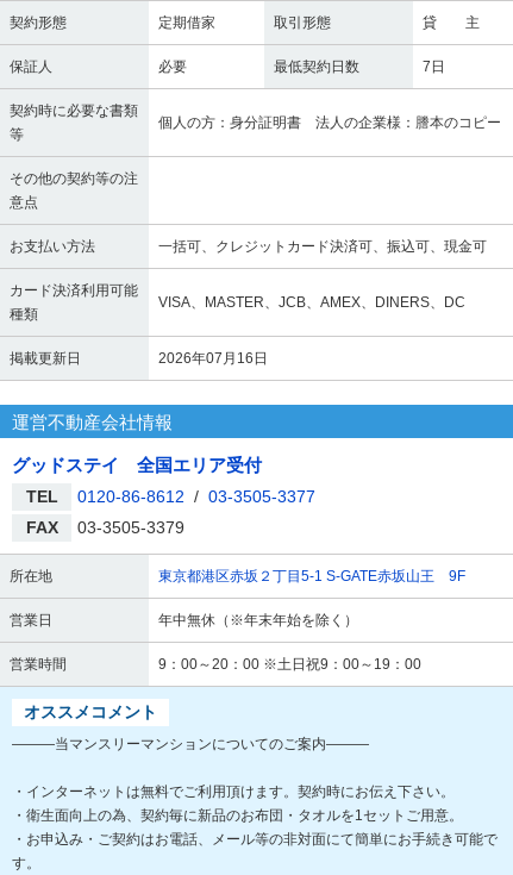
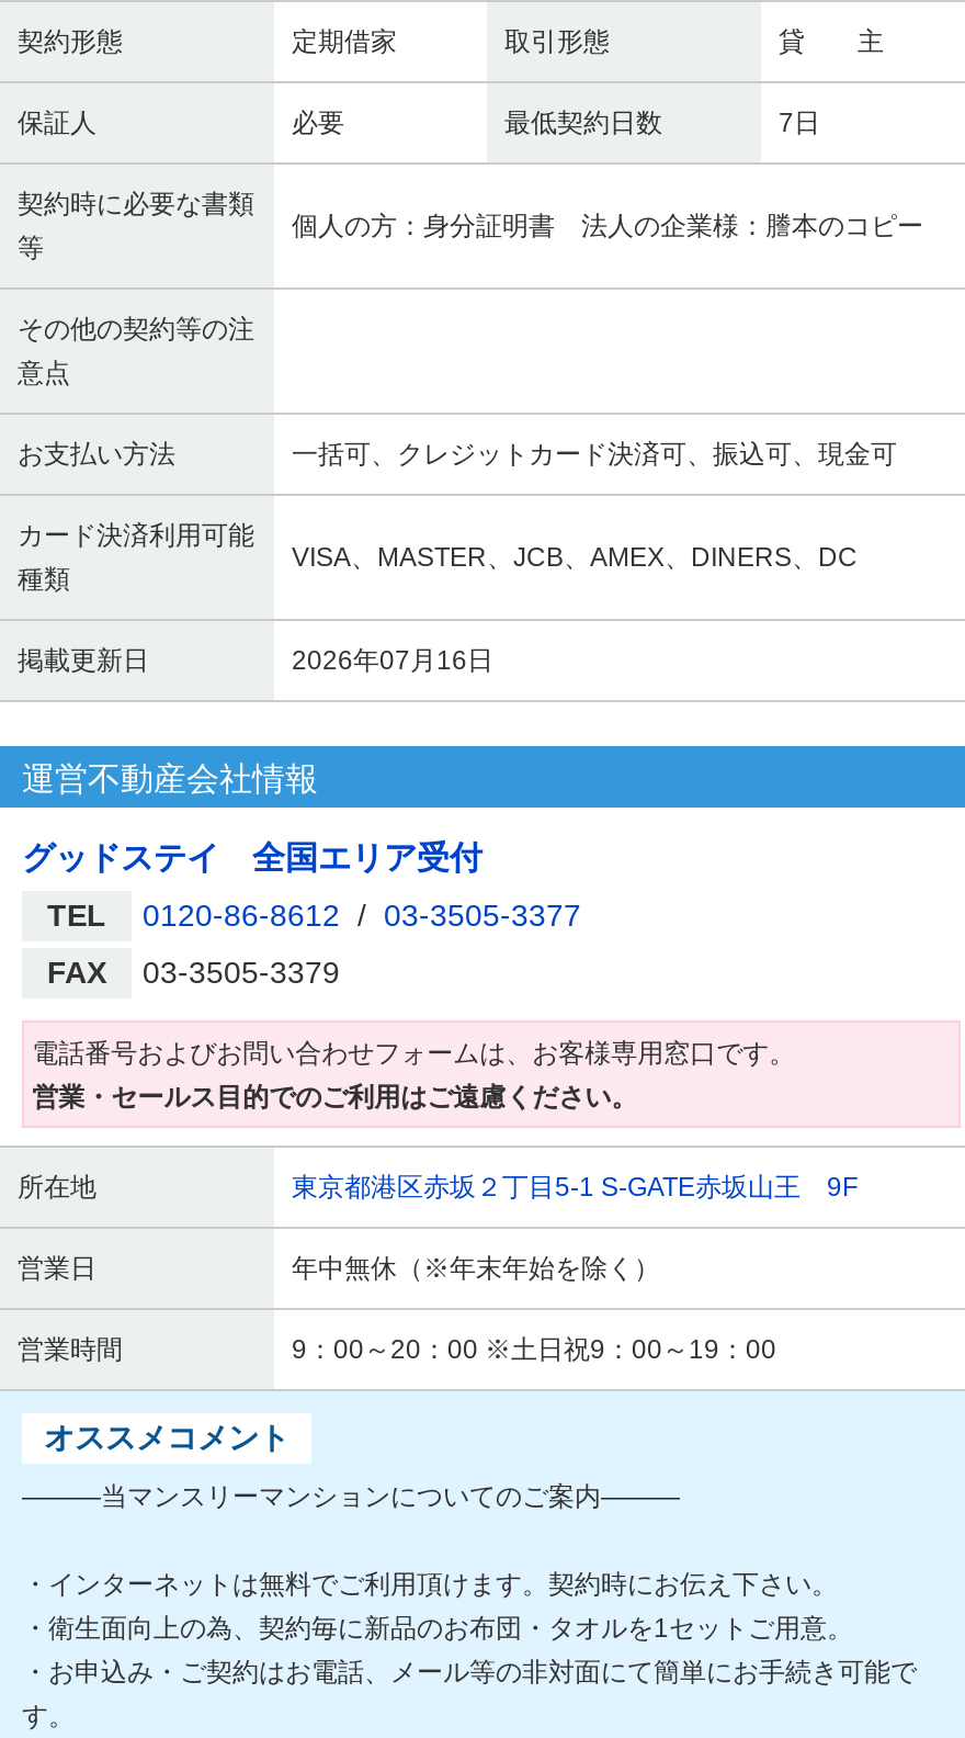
none -> [32,1037,795,1112] 電話番号およびお問い合わせフォームは、お客様専用窓口です。 | 営業・セールス目的でのご利用はご遠慮ください。

